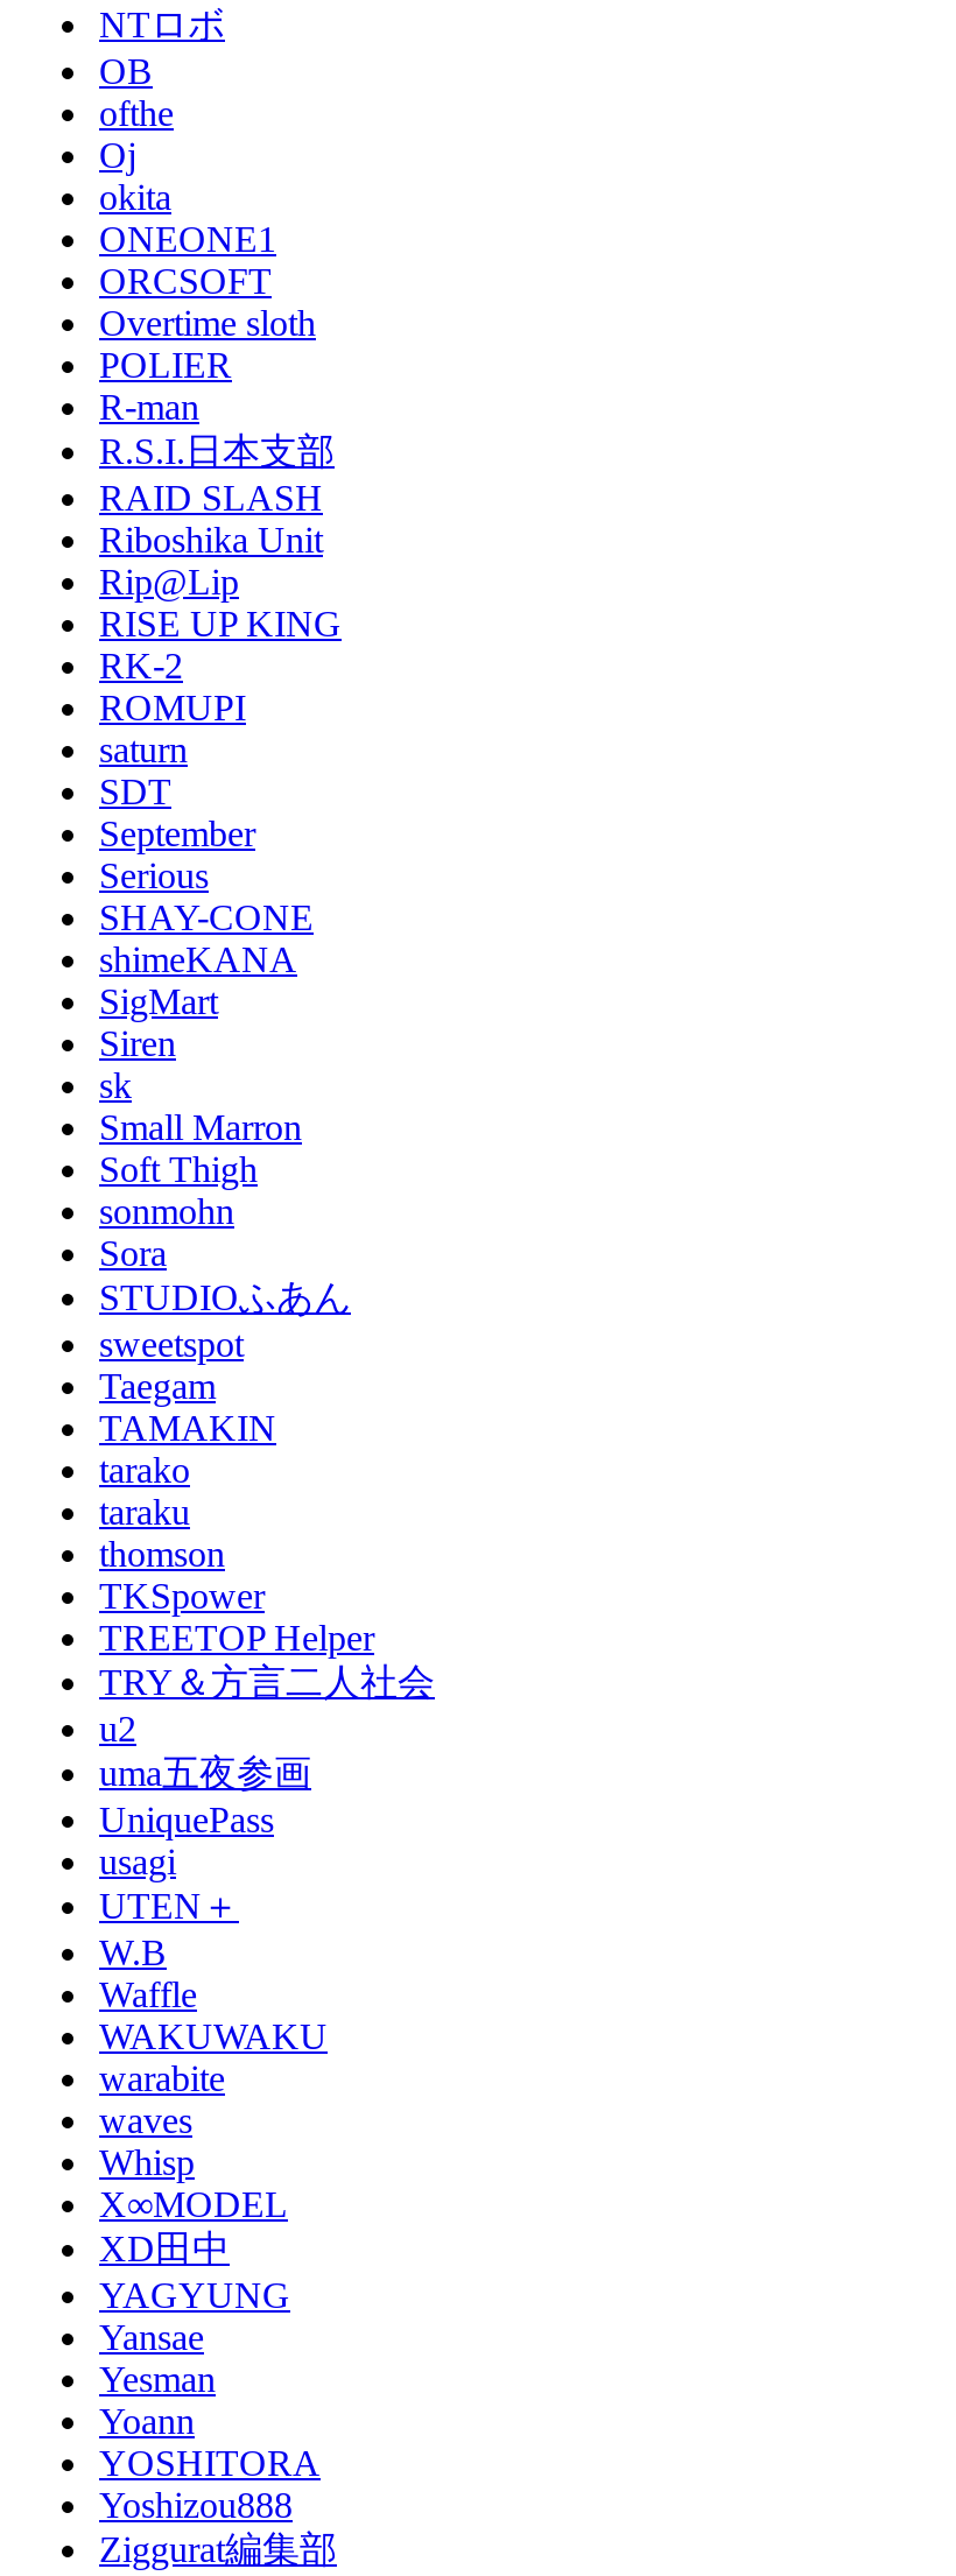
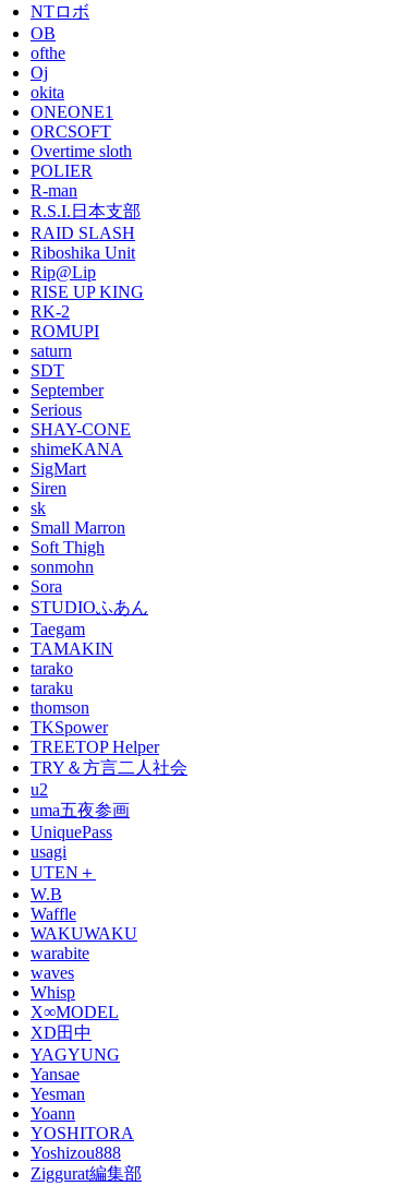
[99,1324,244,1364] sweetspot -> none

